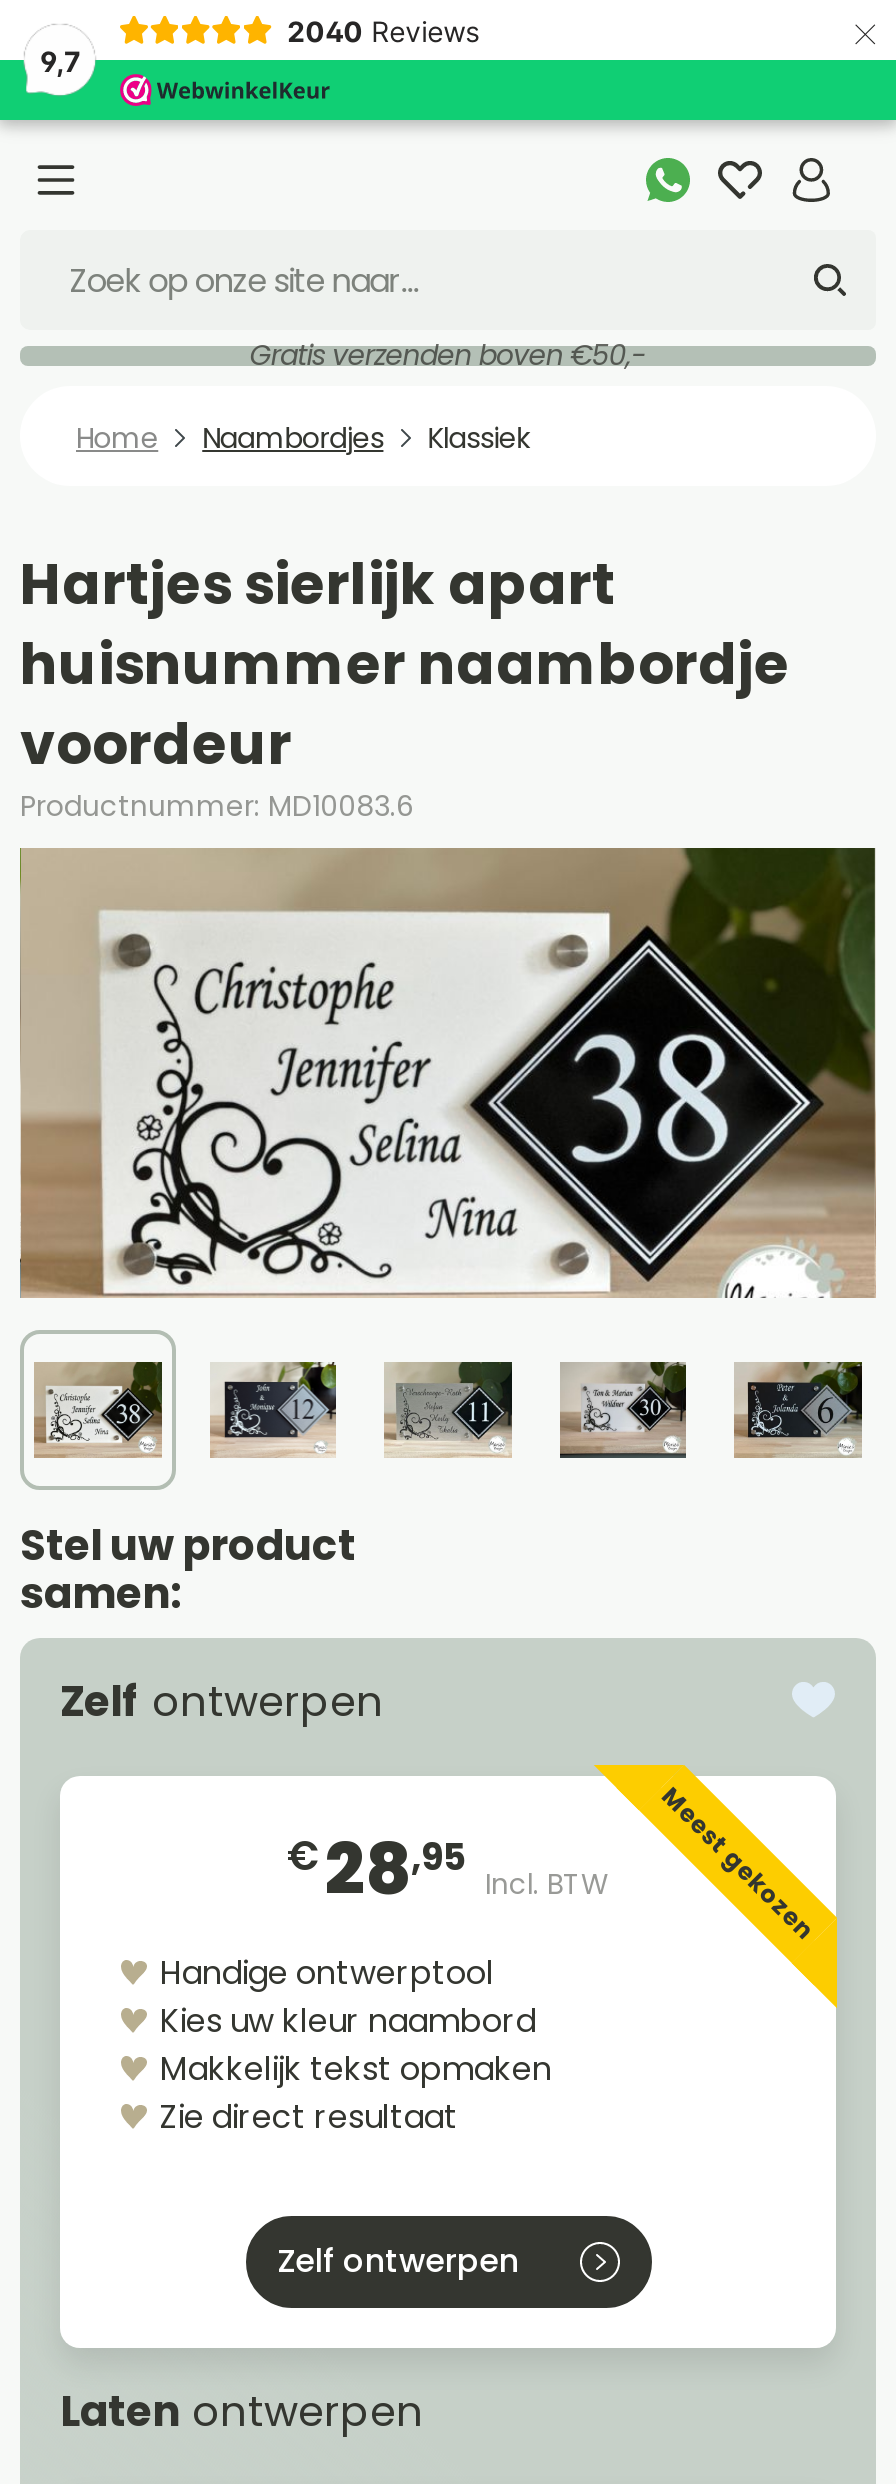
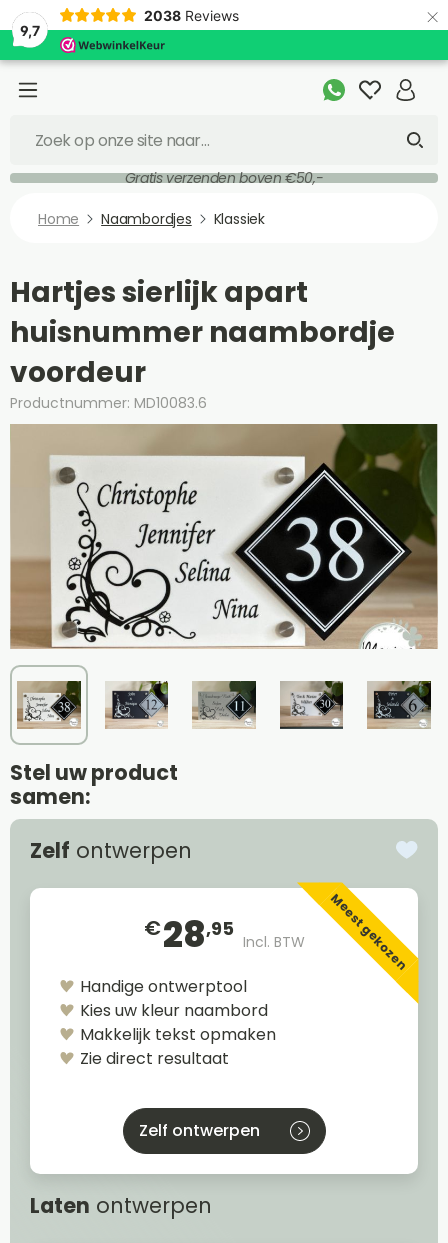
[287,13,479,47] 2040 Reviews -> [144,6,239,23] 2038 Reviews

